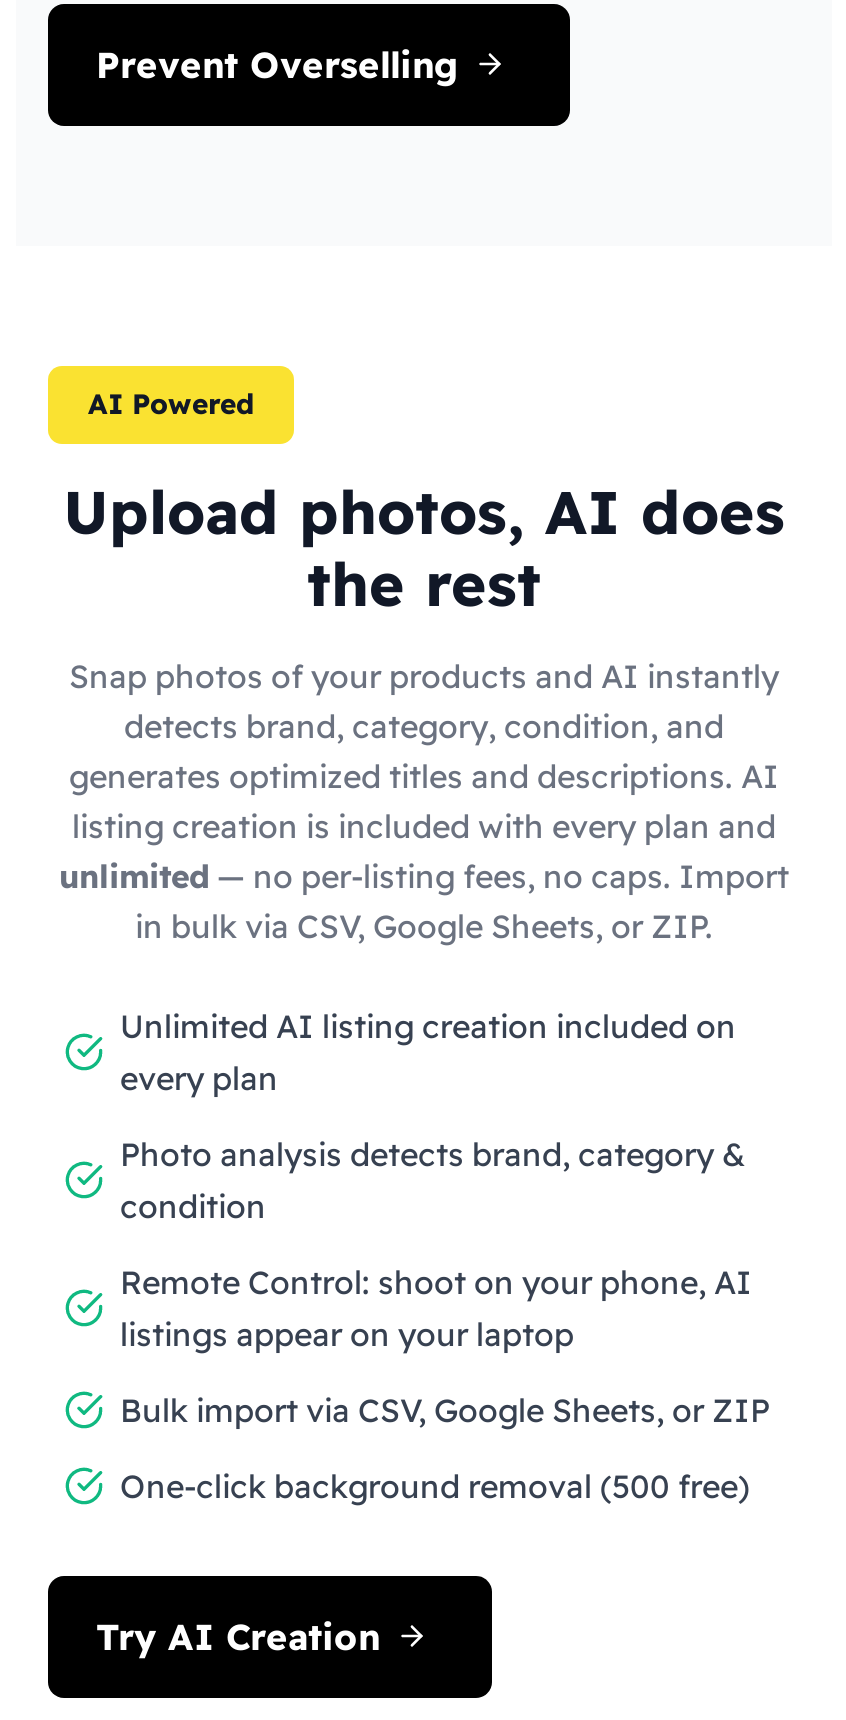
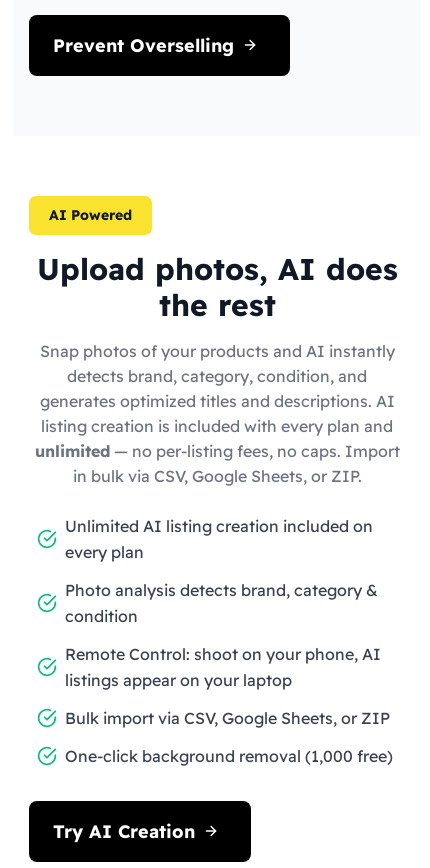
[120,1466,750,1506] One-click background removal (500 free) -> [65,746,393,766] One-click background removal (1,000 free)

